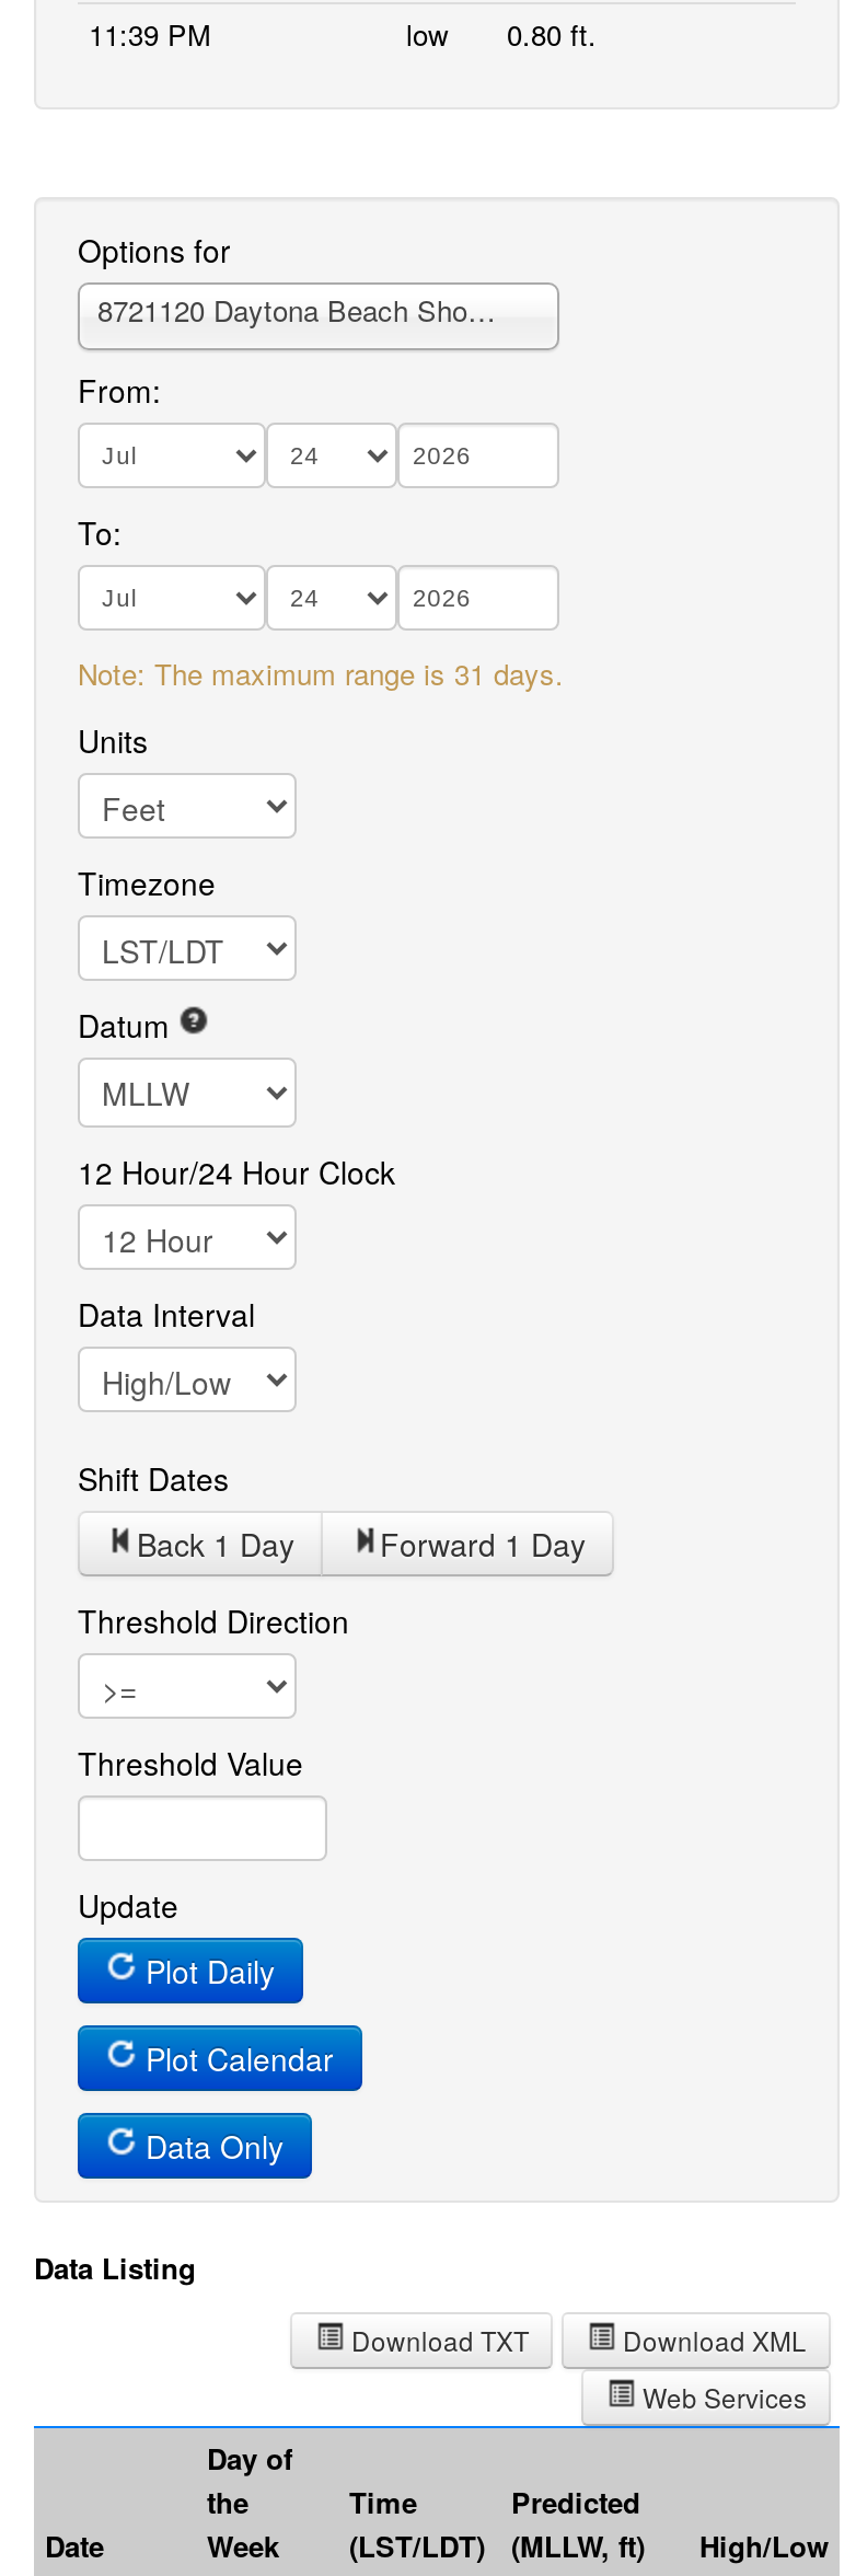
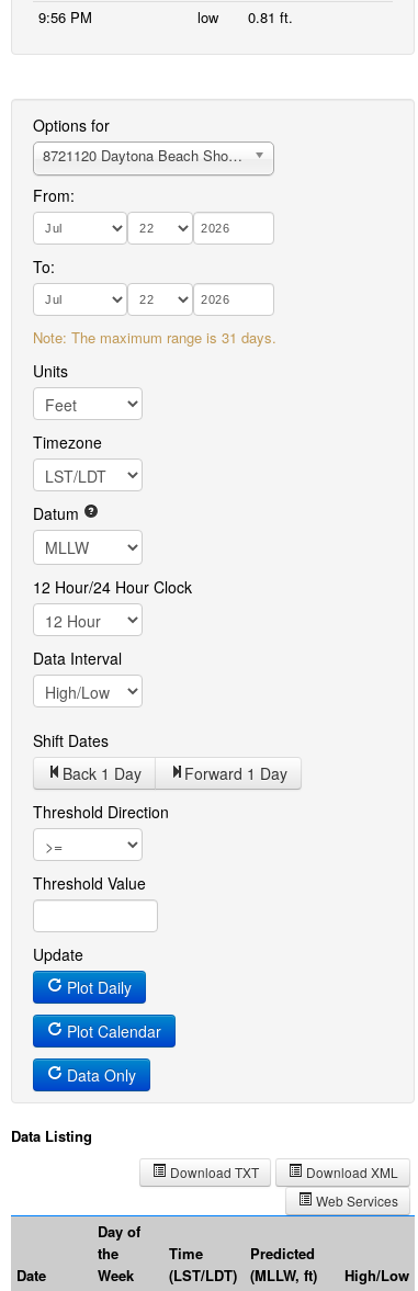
[89,13,211,55] 11:39 PM -> [38,7,92,27] 9:56 PM
[406,13,597,55] low 0.80 ft. -> [197,7,293,27] low 0.81 ft.

